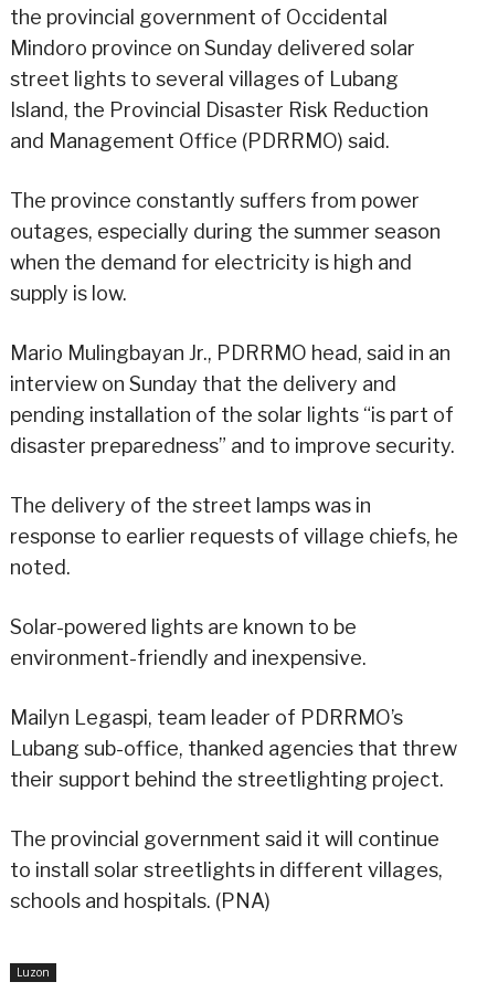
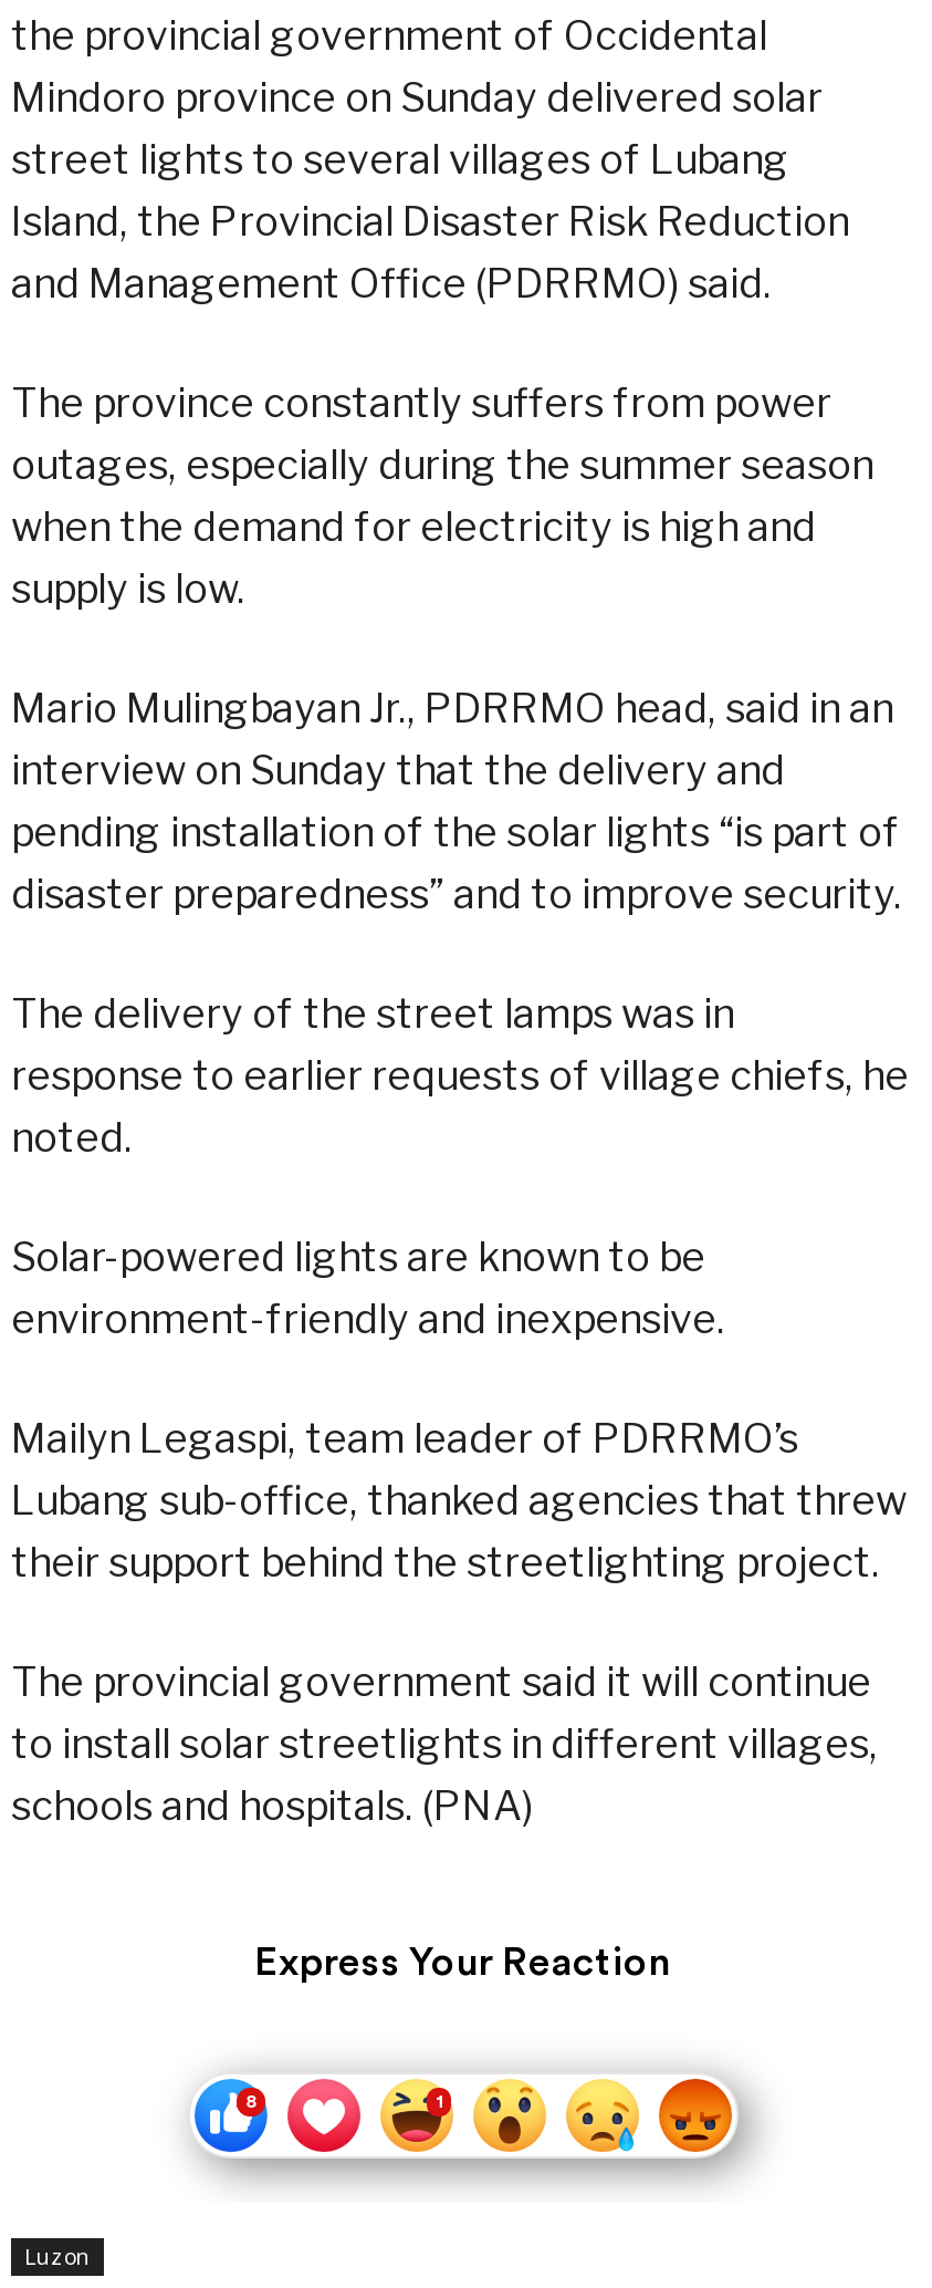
none -> [186,2069,765,2191] [image]
none -> [254,1941,670,1980] Express Your Reaction

